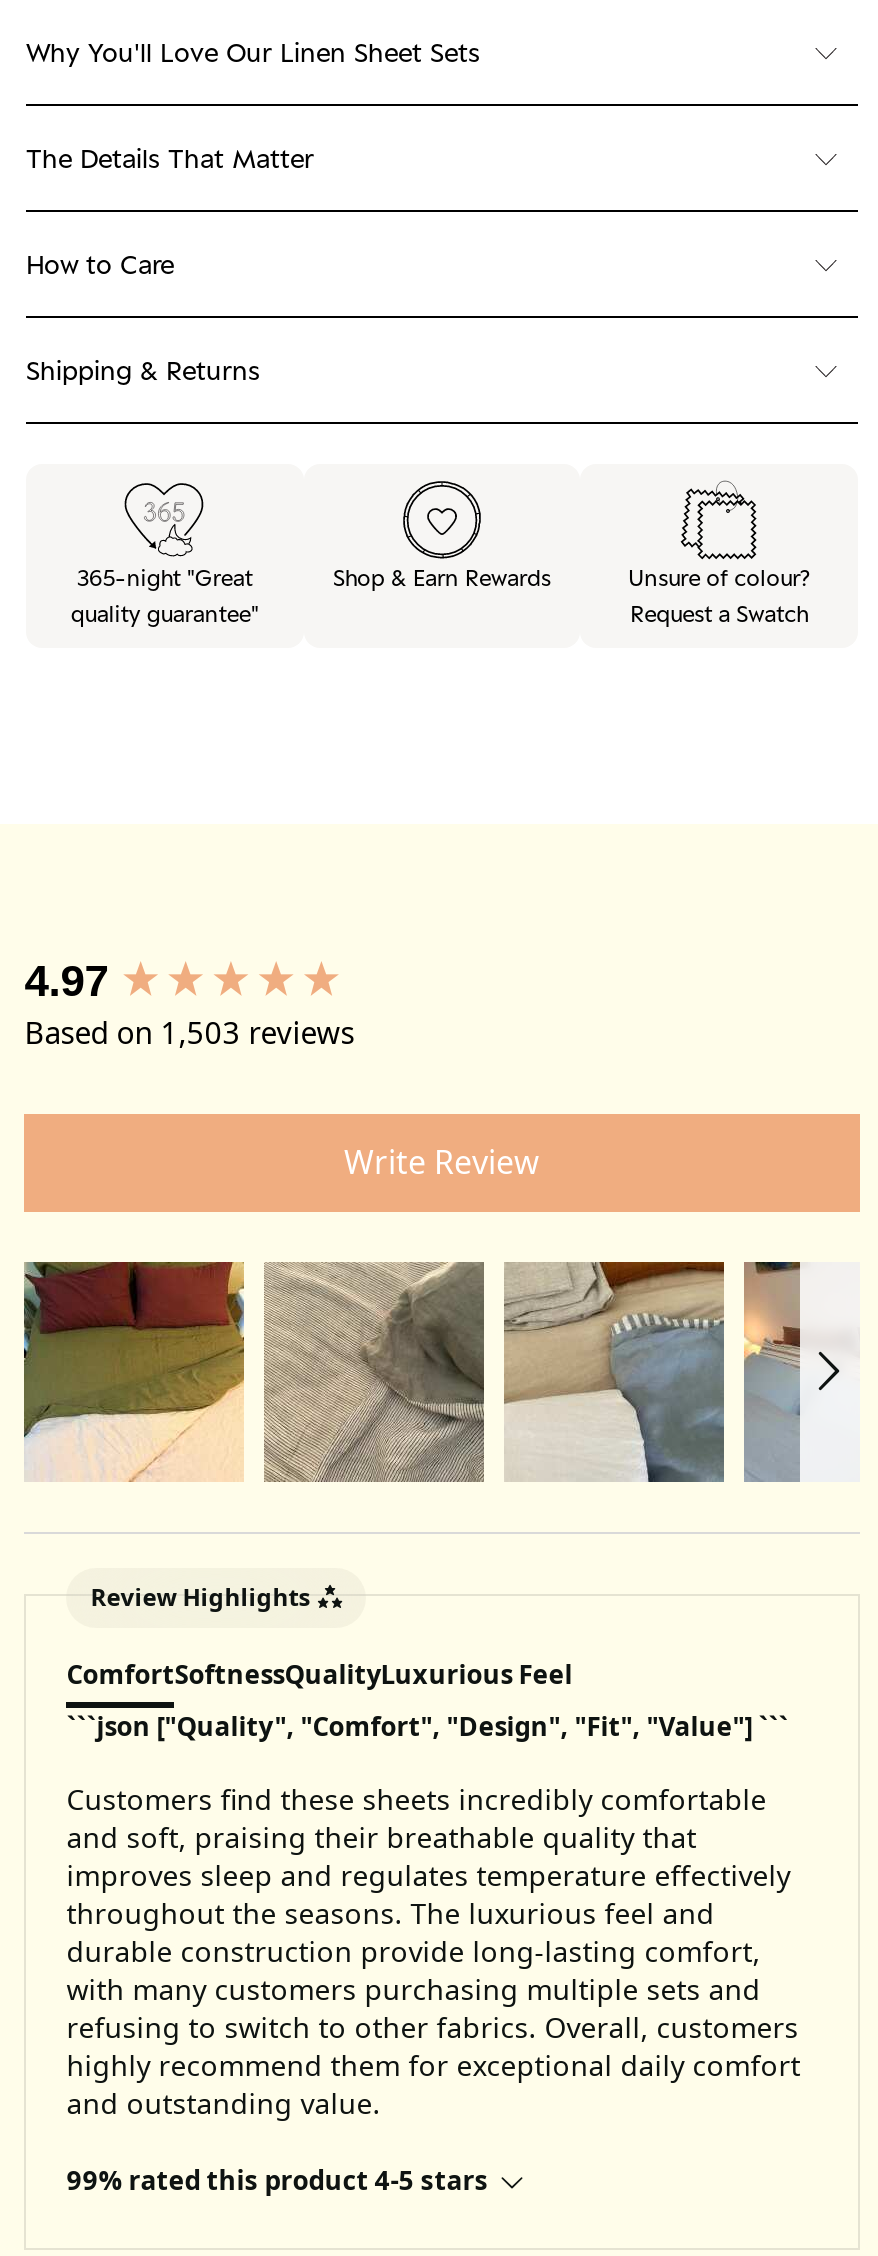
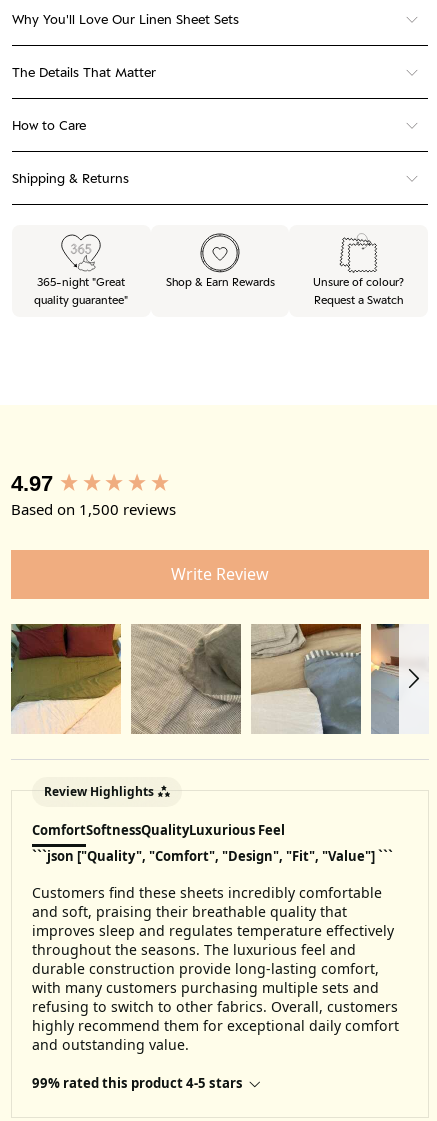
[24,1013,354,1053] Based on 1,503 reviews -> [11,499,176,519] Based on 1,500 reviews

